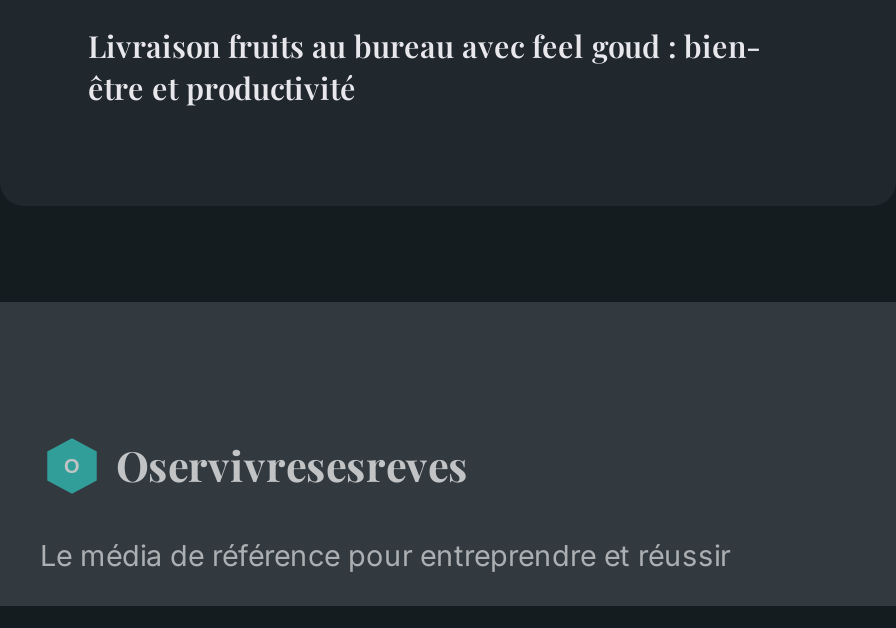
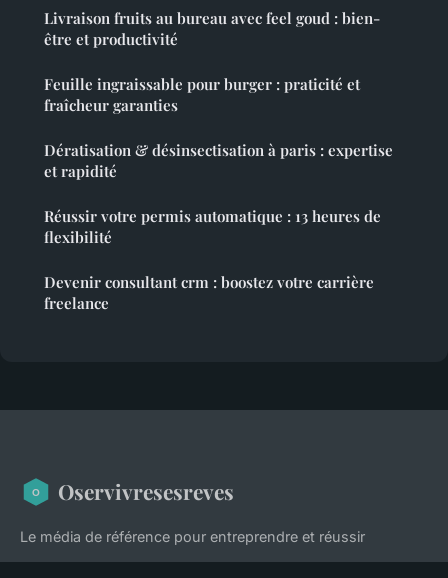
none -> [44,74,393,313] Feuille ingraissable pour burger : praticité et | fraîcheur garanties | Dératisation & désinsectisation à paris : expertise | et rapidité | Réussir votre permis automatique : 13 heures de | flexibilité | Devenir consultant crm : boostez votre carrière | freelance

